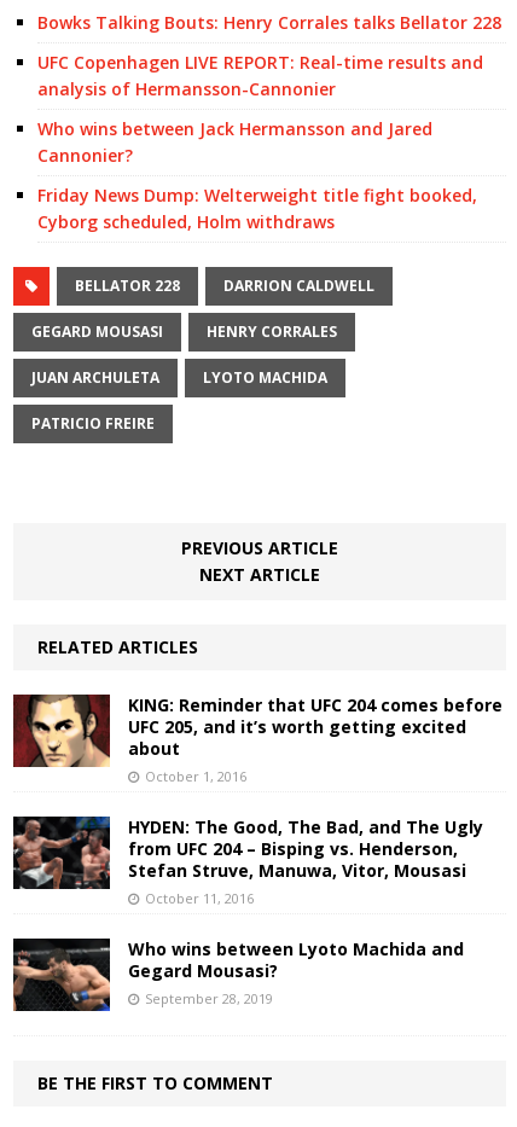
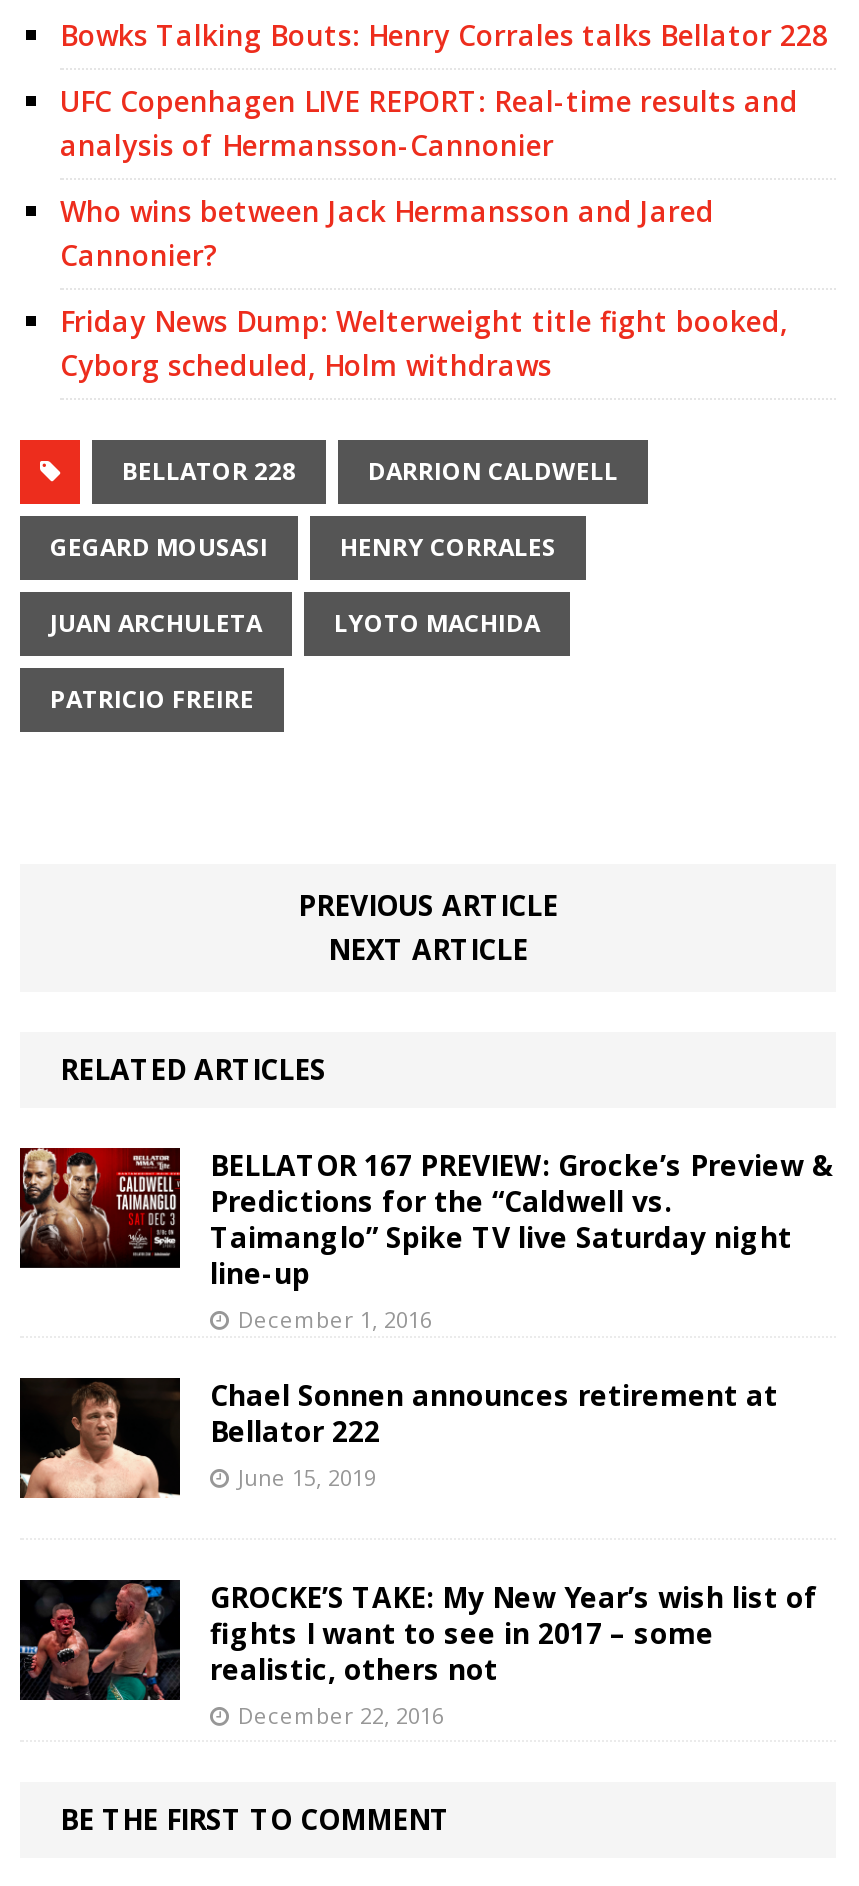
[12,693,503,785] [image] | KING: Reminder that UFC 204 comes before | UFC 205, and it’s worth getting excited | about | October 1, 2016 -> [20,1146,834,1334] [image] | BELLATOR 167 PREVIEW: Grocke’s Preview & | Predictions for the “Caldwell vs. | Taimanglo” Spike TV live Saturday night | line-up | December 1, 2016
[12,815,483,907] [image] | HYDEN: The Good, The Bad, and The Ugly | from UFC 204 – Bisping vs. Henderson, | Stefan Struve, Manuwa, Vitor, Mousasi | October 11, 2016 -> [18,1376,778,1500] [image] | Chael Sonnen announces retirement at | Bellator 222 | June 15, 2019
[12,937,464,1012] [image] | Who wins between Lyoto Machida and | Gegard Mousasi? | September 28, 2019 -> [18,1578,818,1730] [image] | GROCKE’S TAKE: My New Year’s wish list of | fights I want to see in 2017 – some | realistic, others not | December 22, 2016

